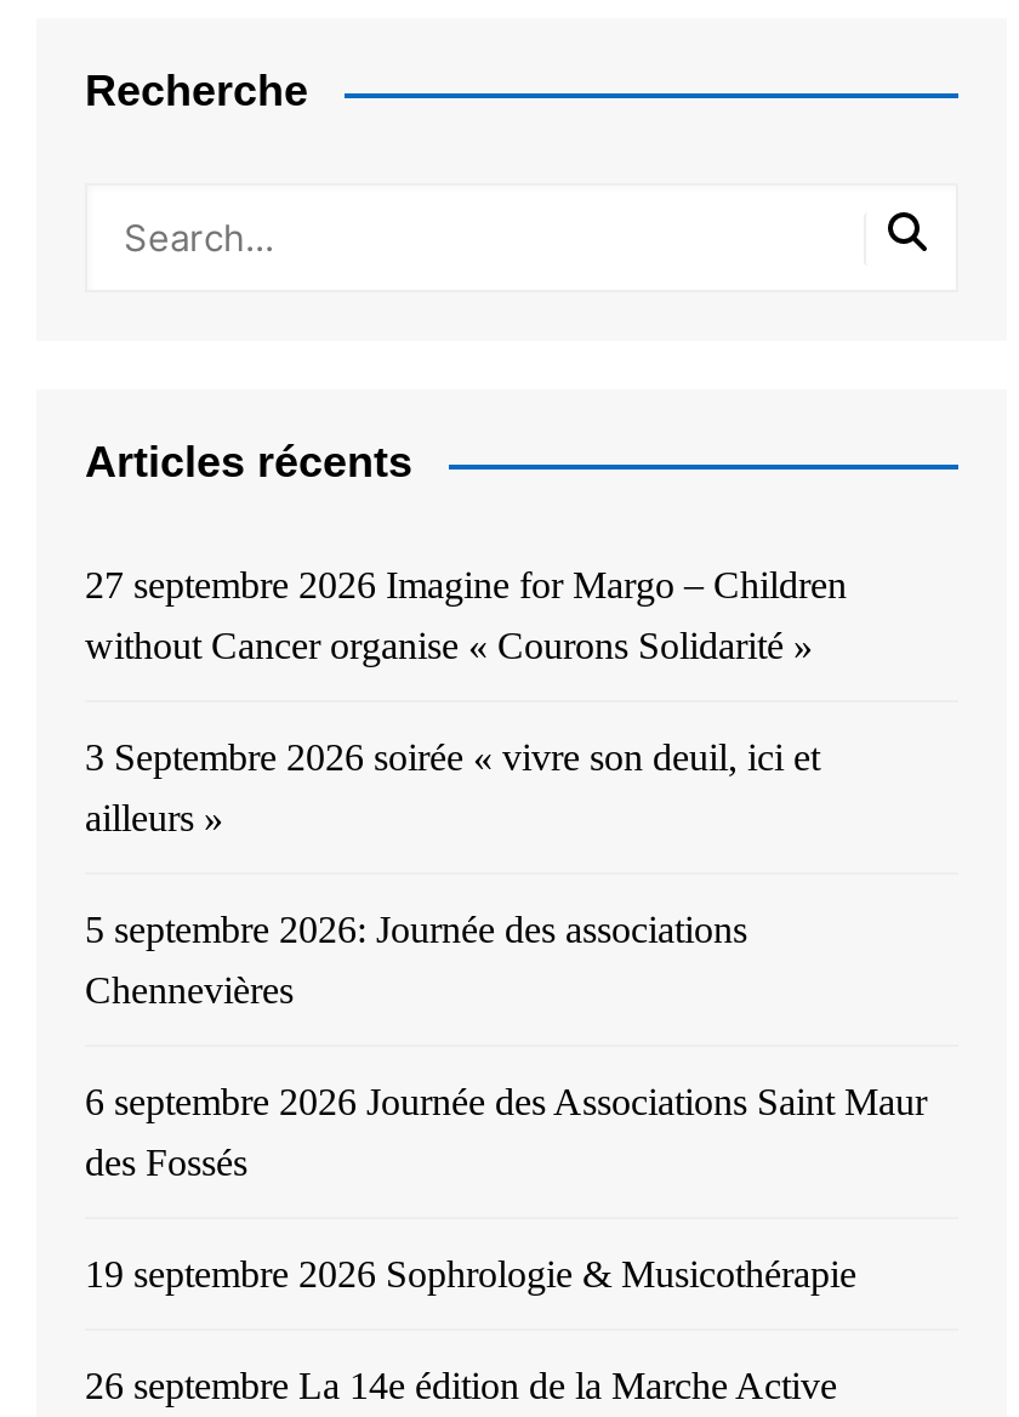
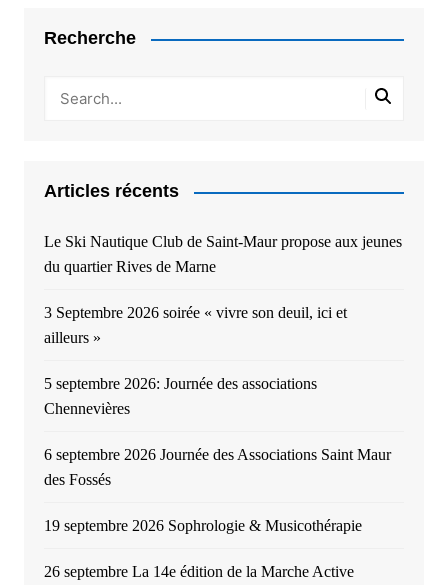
[85,564,847,605] 27 septembre 2026 Imagine for Margo – Children -> [44,233,402,250] Le Ski Nautique Club de Saint-Maur propose aux jeunes
[85,625,813,666] without Cancer organise « Courons Solidarité » -> [44,258,216,275] du quartier Rives de Marne

